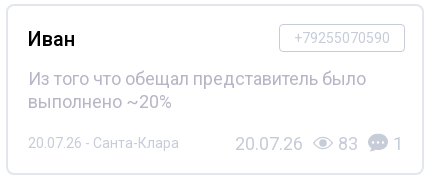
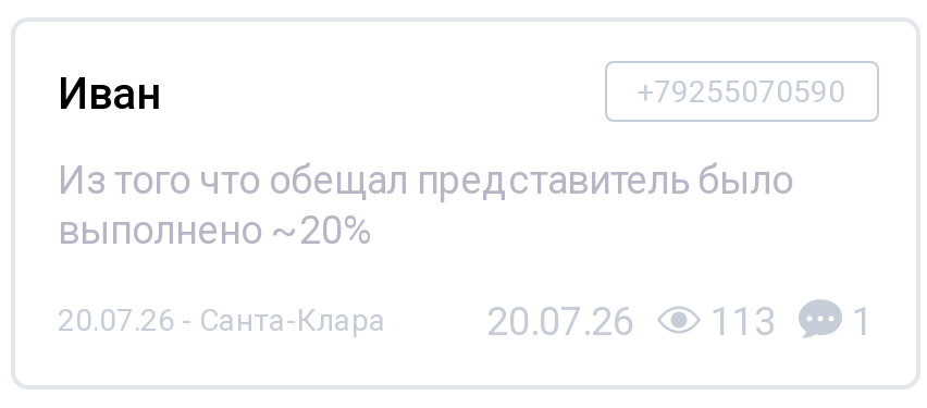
[234,132,402,153] 20.07.26 83 1 -> [486,297,874,343] 20.07.26 113 1

